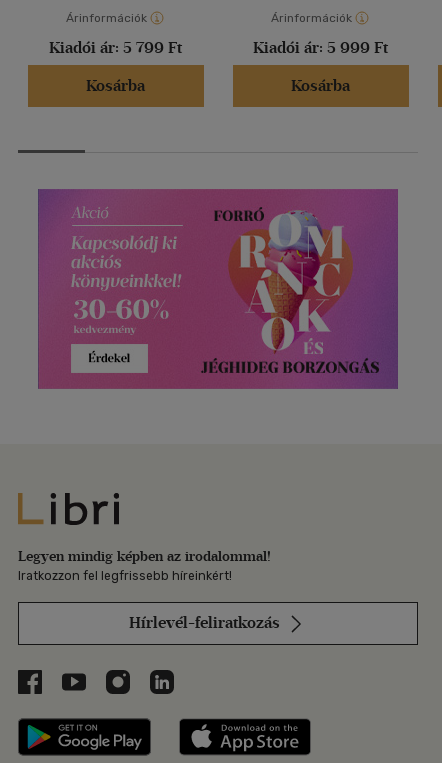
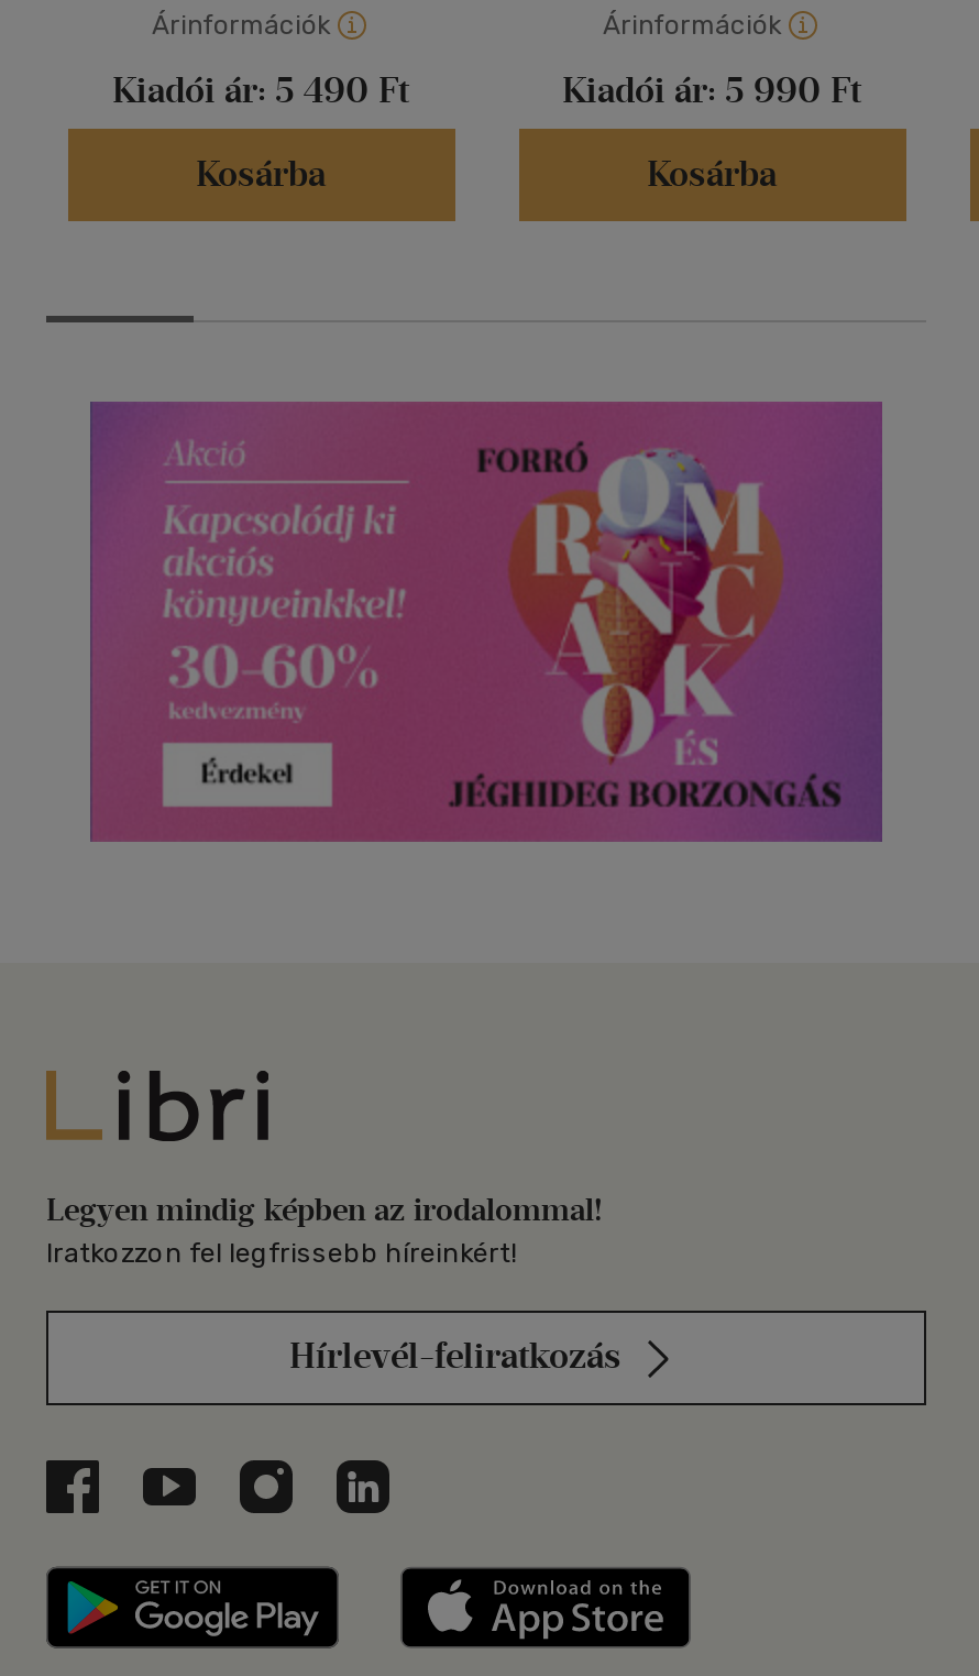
[49,38,182,57] Kiadói ár: 5 799 Ft -> [112,70,409,112] Kiadói ár: 5 490 Ft
[253,38,388,57] Kiadói ár: 5 999 Ft -> [562,70,861,112] Kiadói ár: 5 990 Ft

